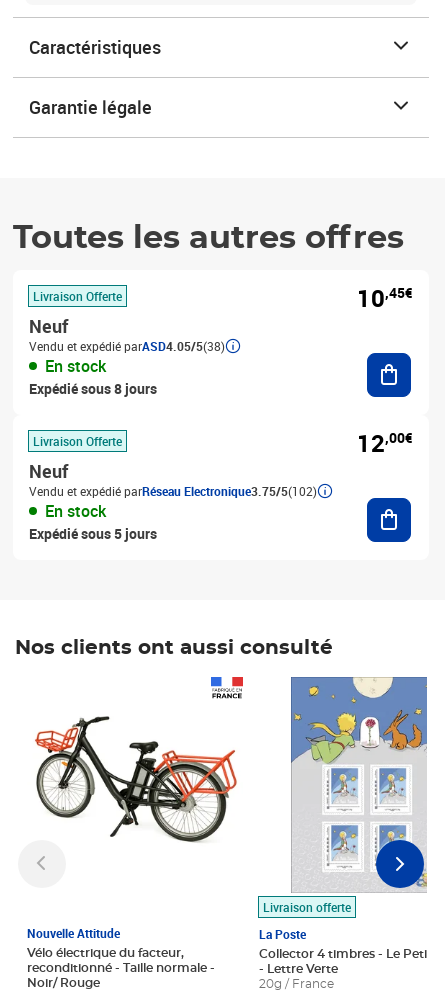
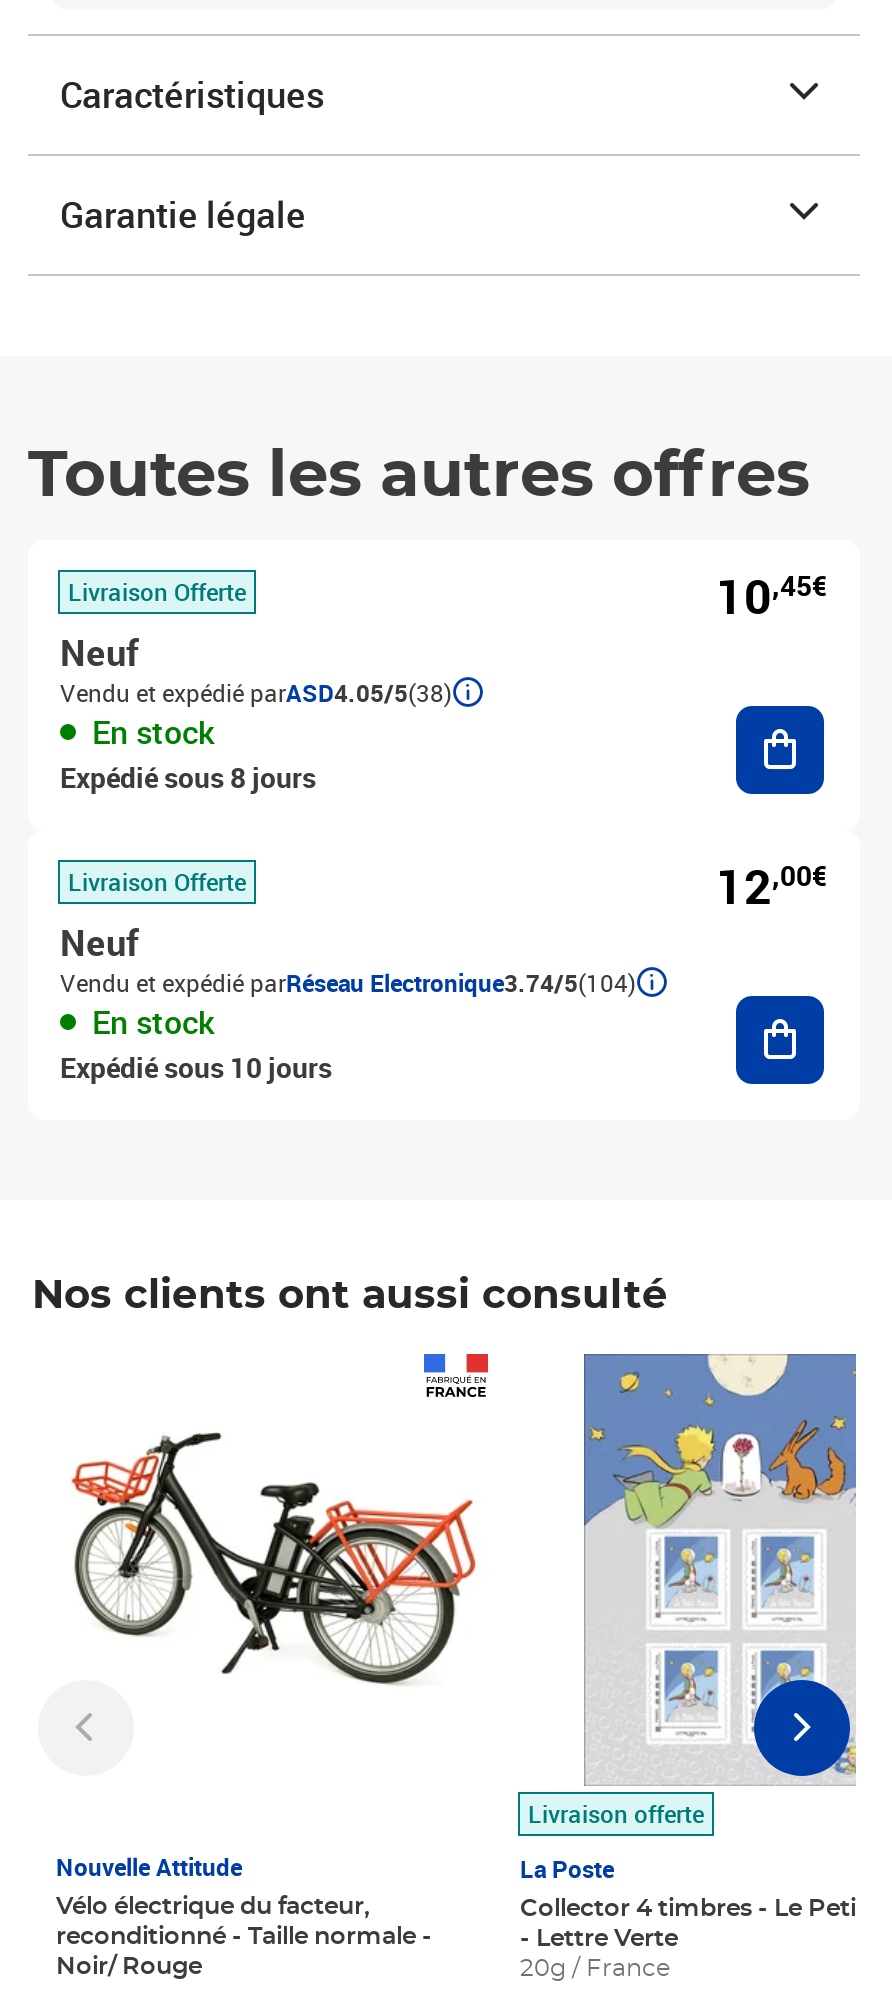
[29,483,317,499] Vendu et expédié parRéseau Electronique3.75/5(102) -> [60,966,636,998] Vendu et expédié parRéseau Electronique3.74/5(104)
[29,524,157,543] Expédié sous 5 jours -> [60,1048,332,1086] Expédié sous 10 jours

